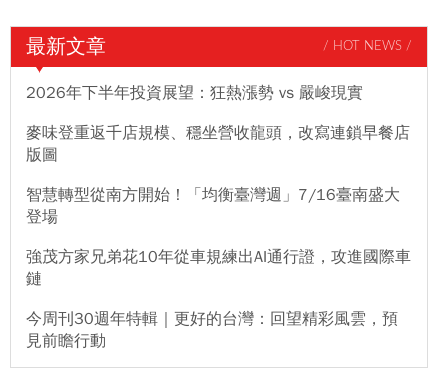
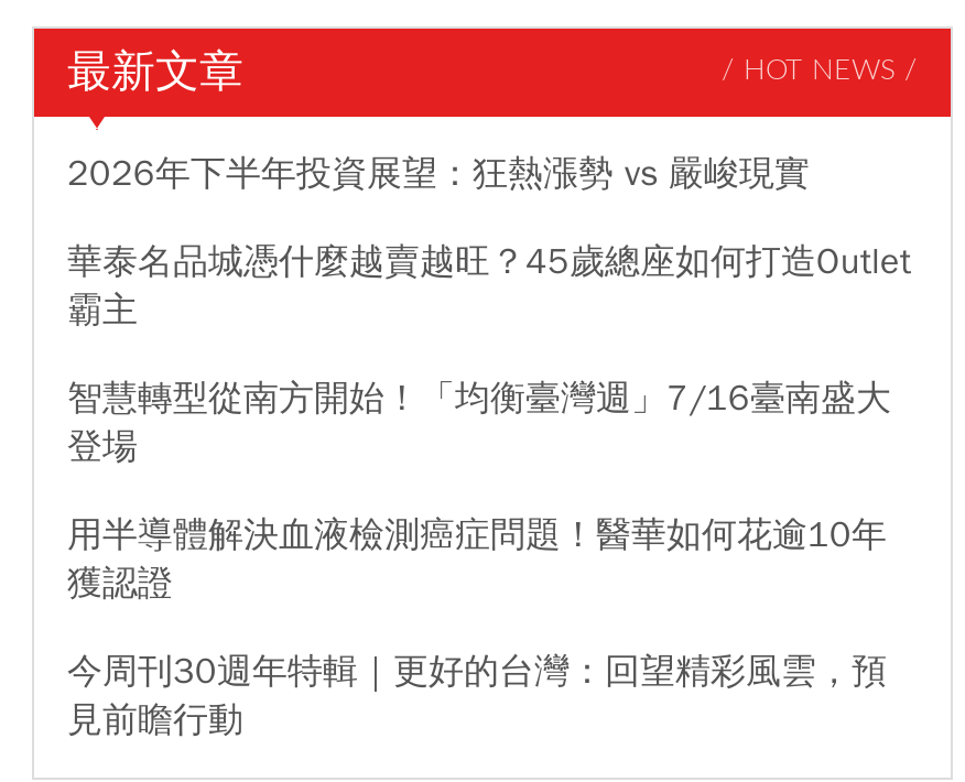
[26,123,410,165] 麥味登重返千店規模、穩坐營收龍頭，改寫連鎖早餐店 | 版圖 -> [67,240,911,332] 華泰名品城憑什麼越賣越旺？45歲總座如何打造Outlet | 霸主
[26,247,411,289] 強茂方家兄弟花10年從車規練出AI通行證，攻進國際車 | 鏈 -> [67,513,887,606] 用半導體解決血液檢測癌症問題！醫華如何花逾10年 | 獲認證

